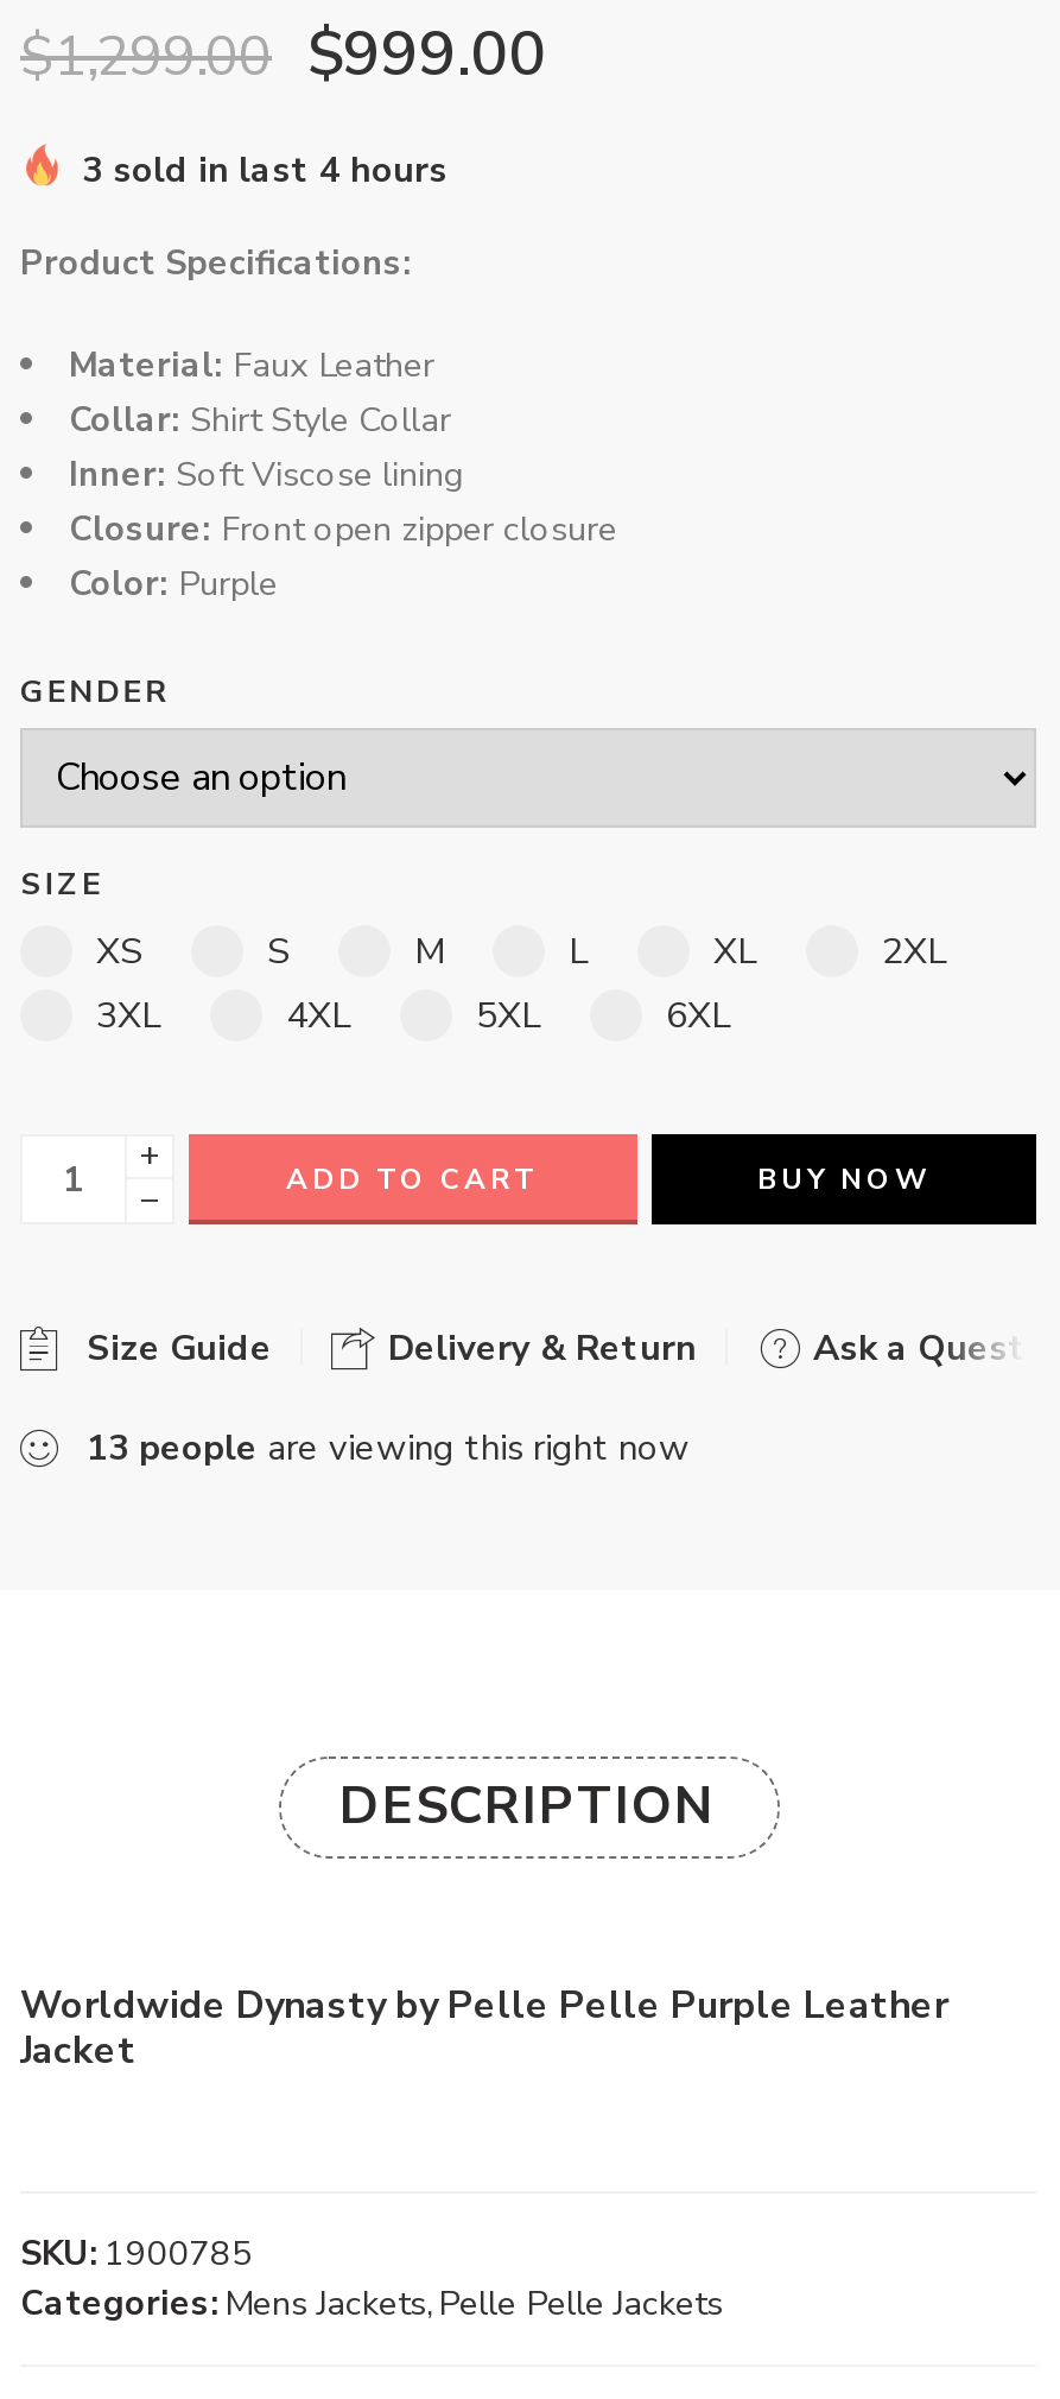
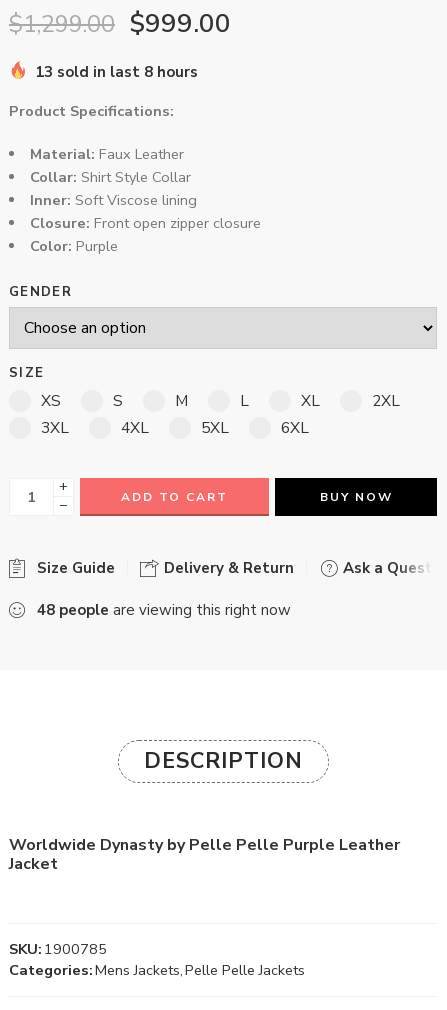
[63,146,448,194] 3 sold in last 4 hours -> [27,62,198,82] 13 sold in last 8 hours
[87,1424,690,1471] 13 people are viewing this right now -> [37,600,291,620] 48 people are viewing this right now

